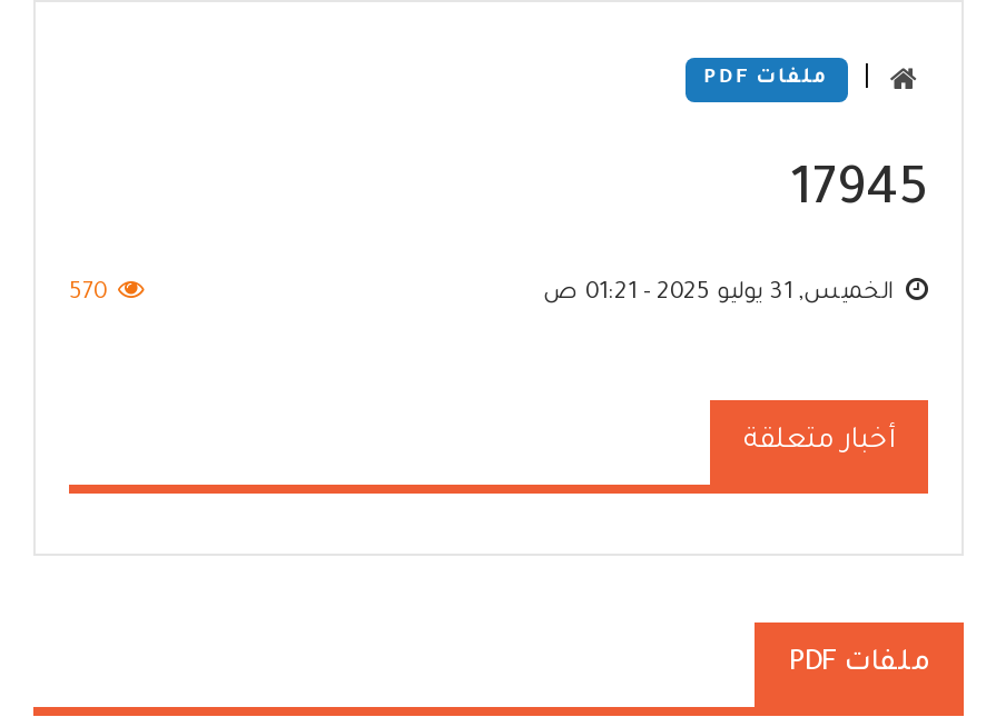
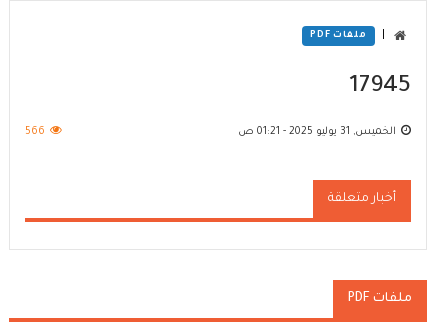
[69,279,107,306] 570 -> [25,126,45,138] 566

